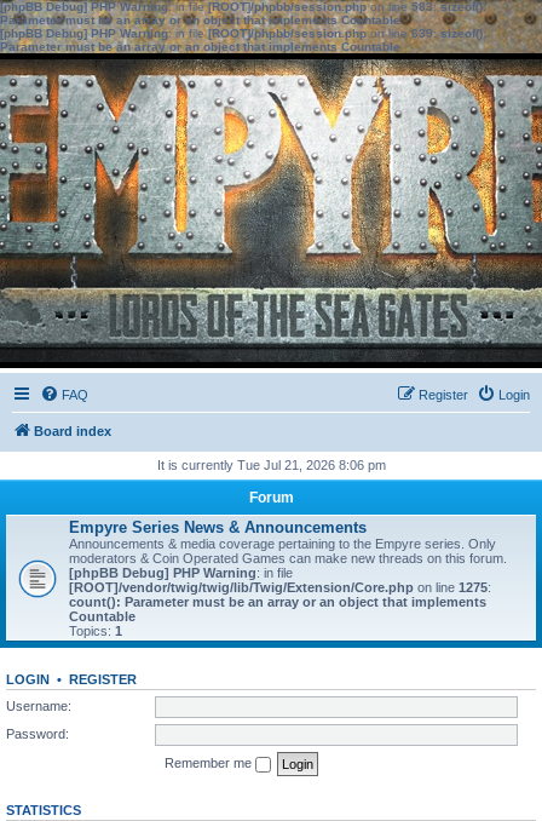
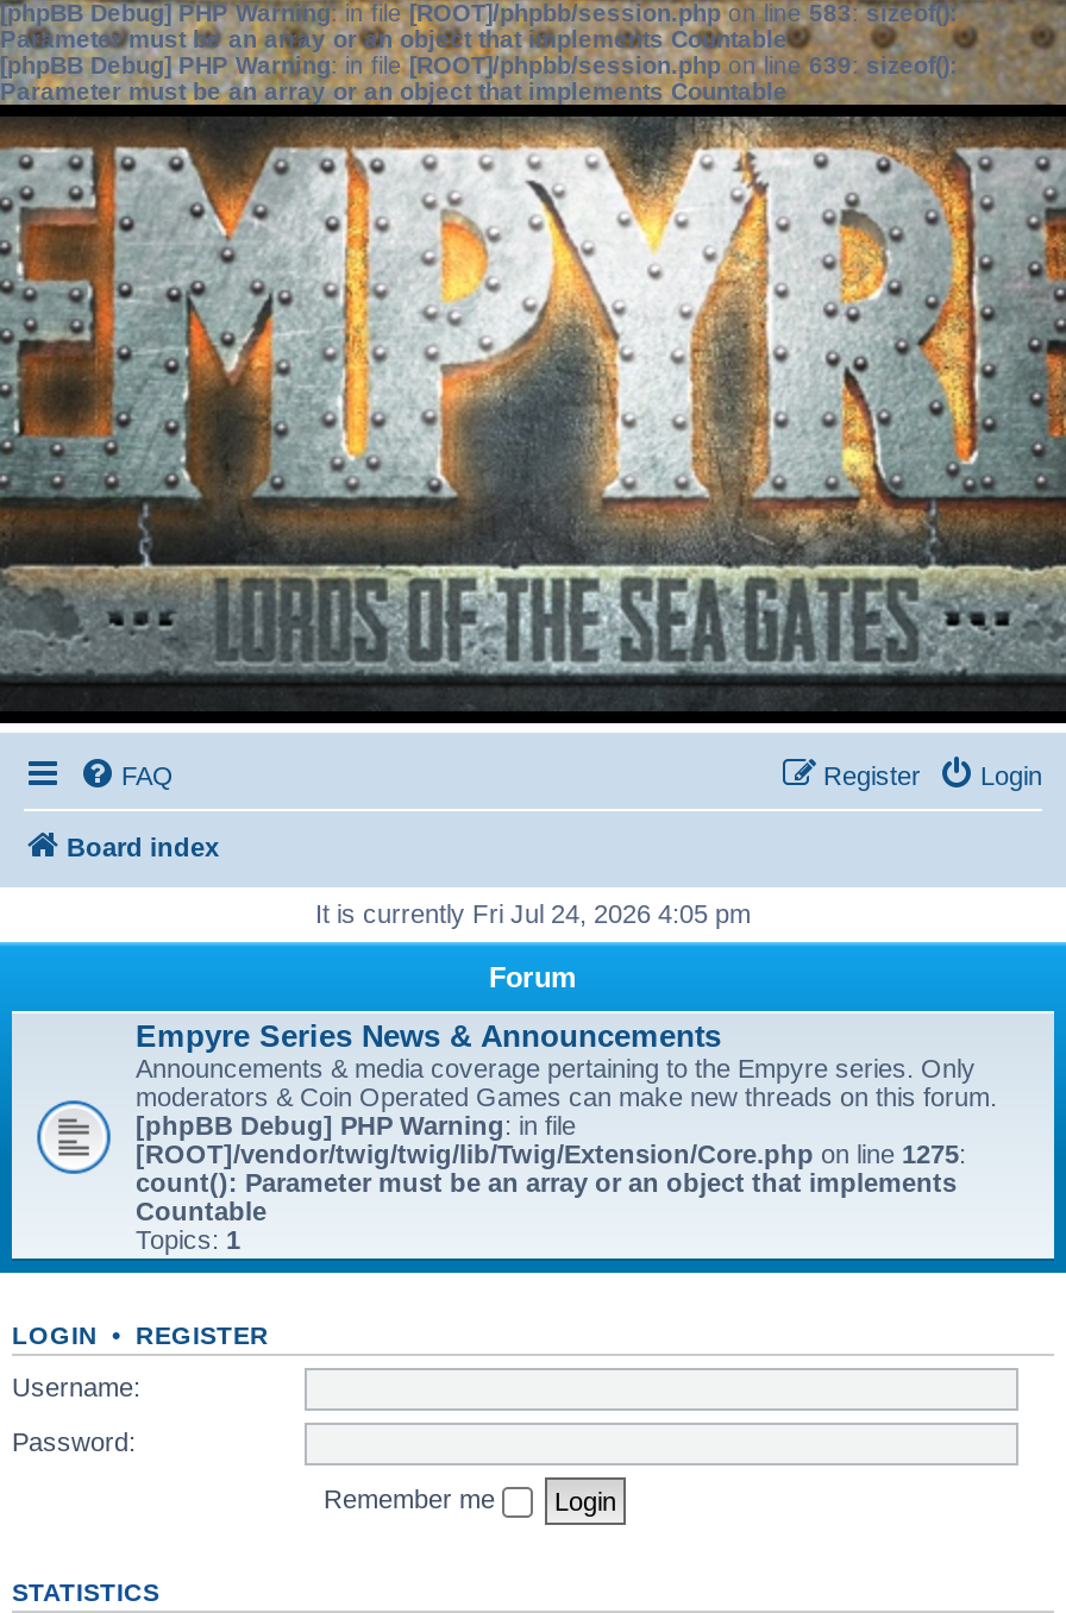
[157,458,385,472] It is currently Tue Jul 21, 2026 8:06 pm -> [315,899,751,928] It is currently Fri Jul 24, 2026 4:05 pm

